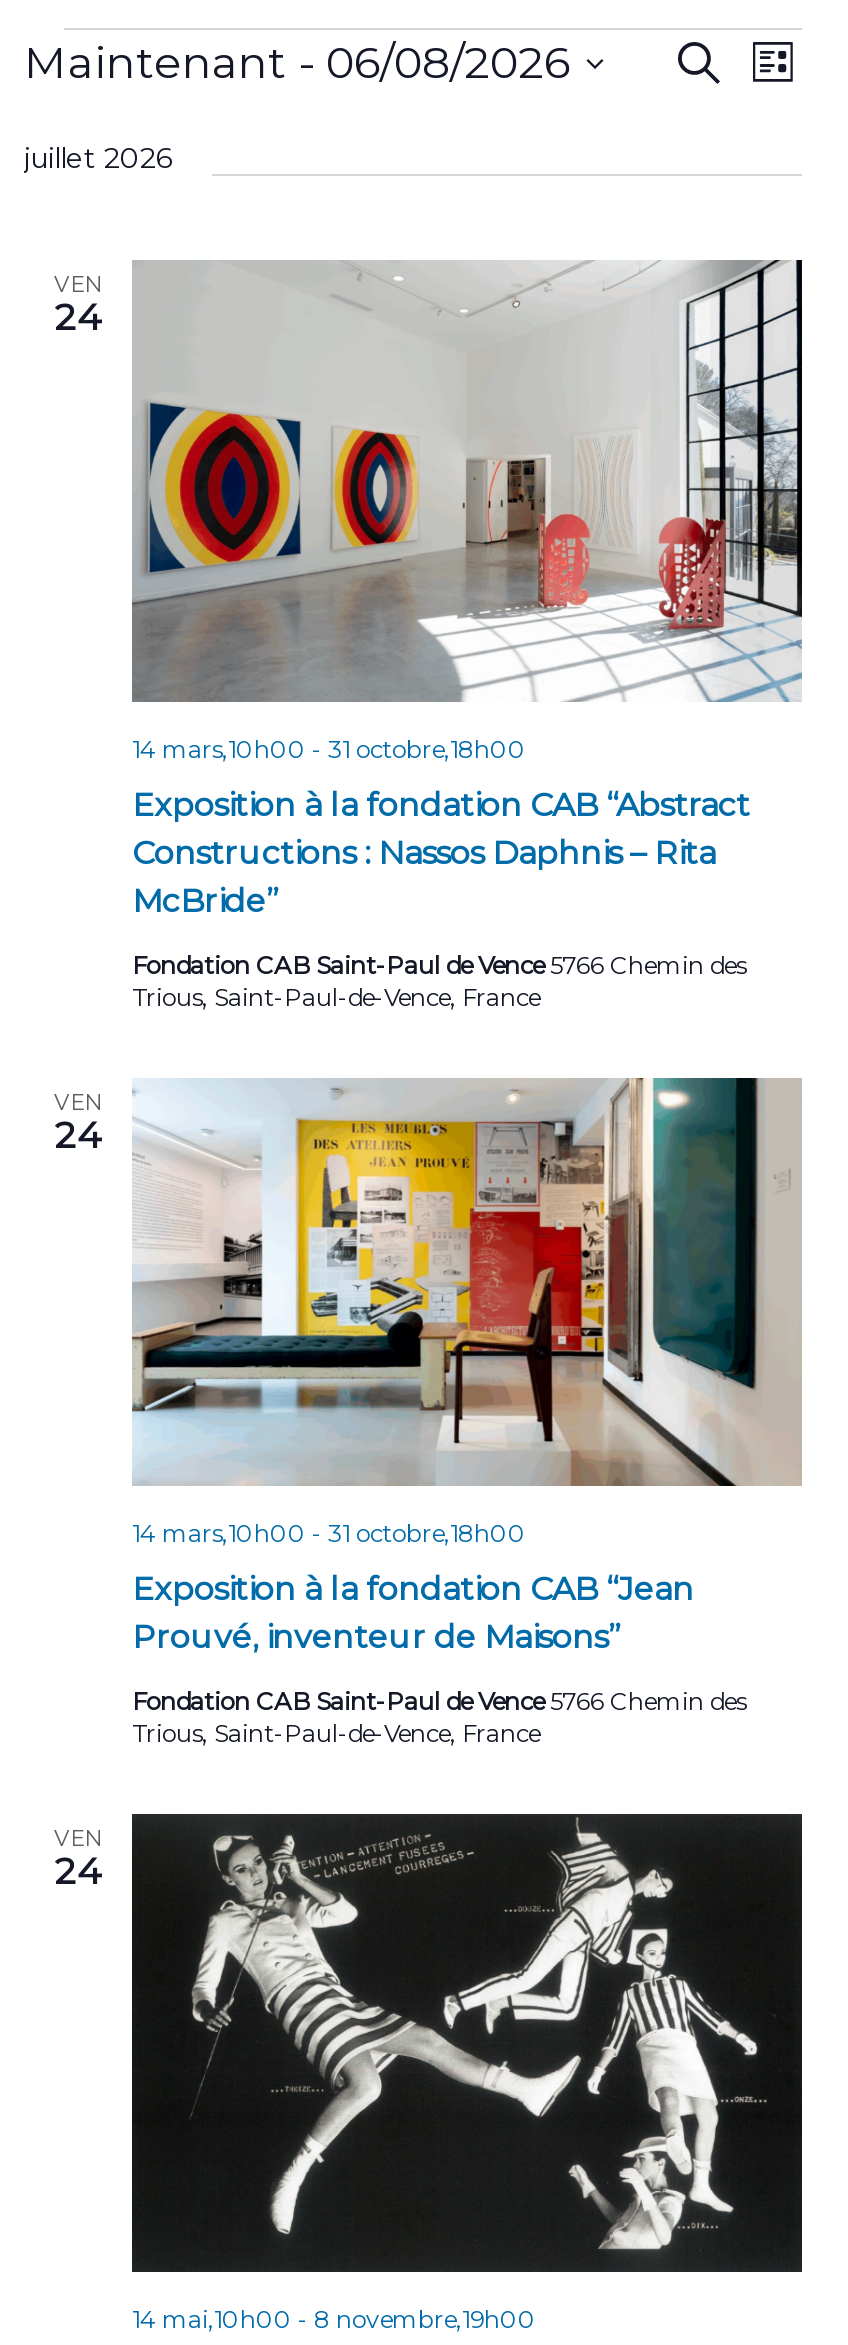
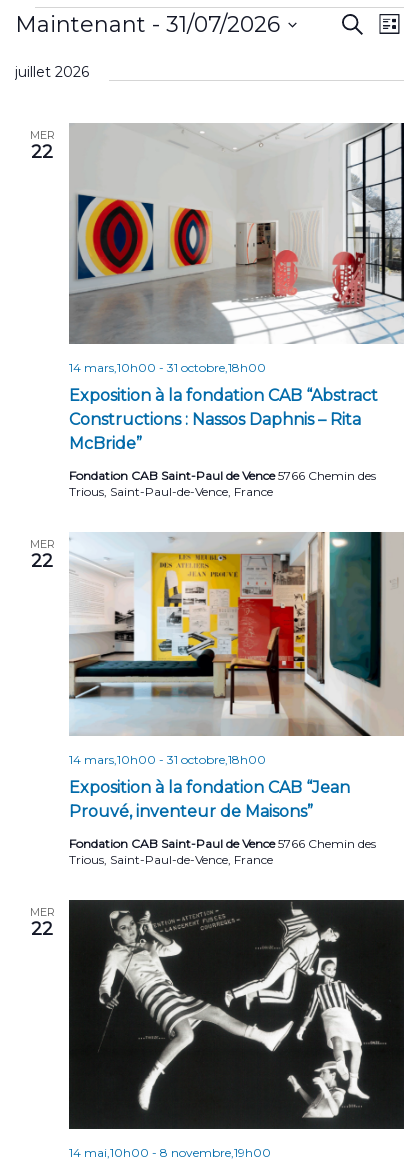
[24,37,570,91] Maintenant - 06/08/2026 -> [15,11,280,38] Maintenant - 31/07/2026
[54,271,102,341] VEN | 24 -> [29,128,54,163] MER | 22
[54,1088,102,1158] VEN | 24 -> [29,537,54,572] MER | 22
[54,1823,102,1893] VEN | 24 -> [29,904,54,939] MER | 22

